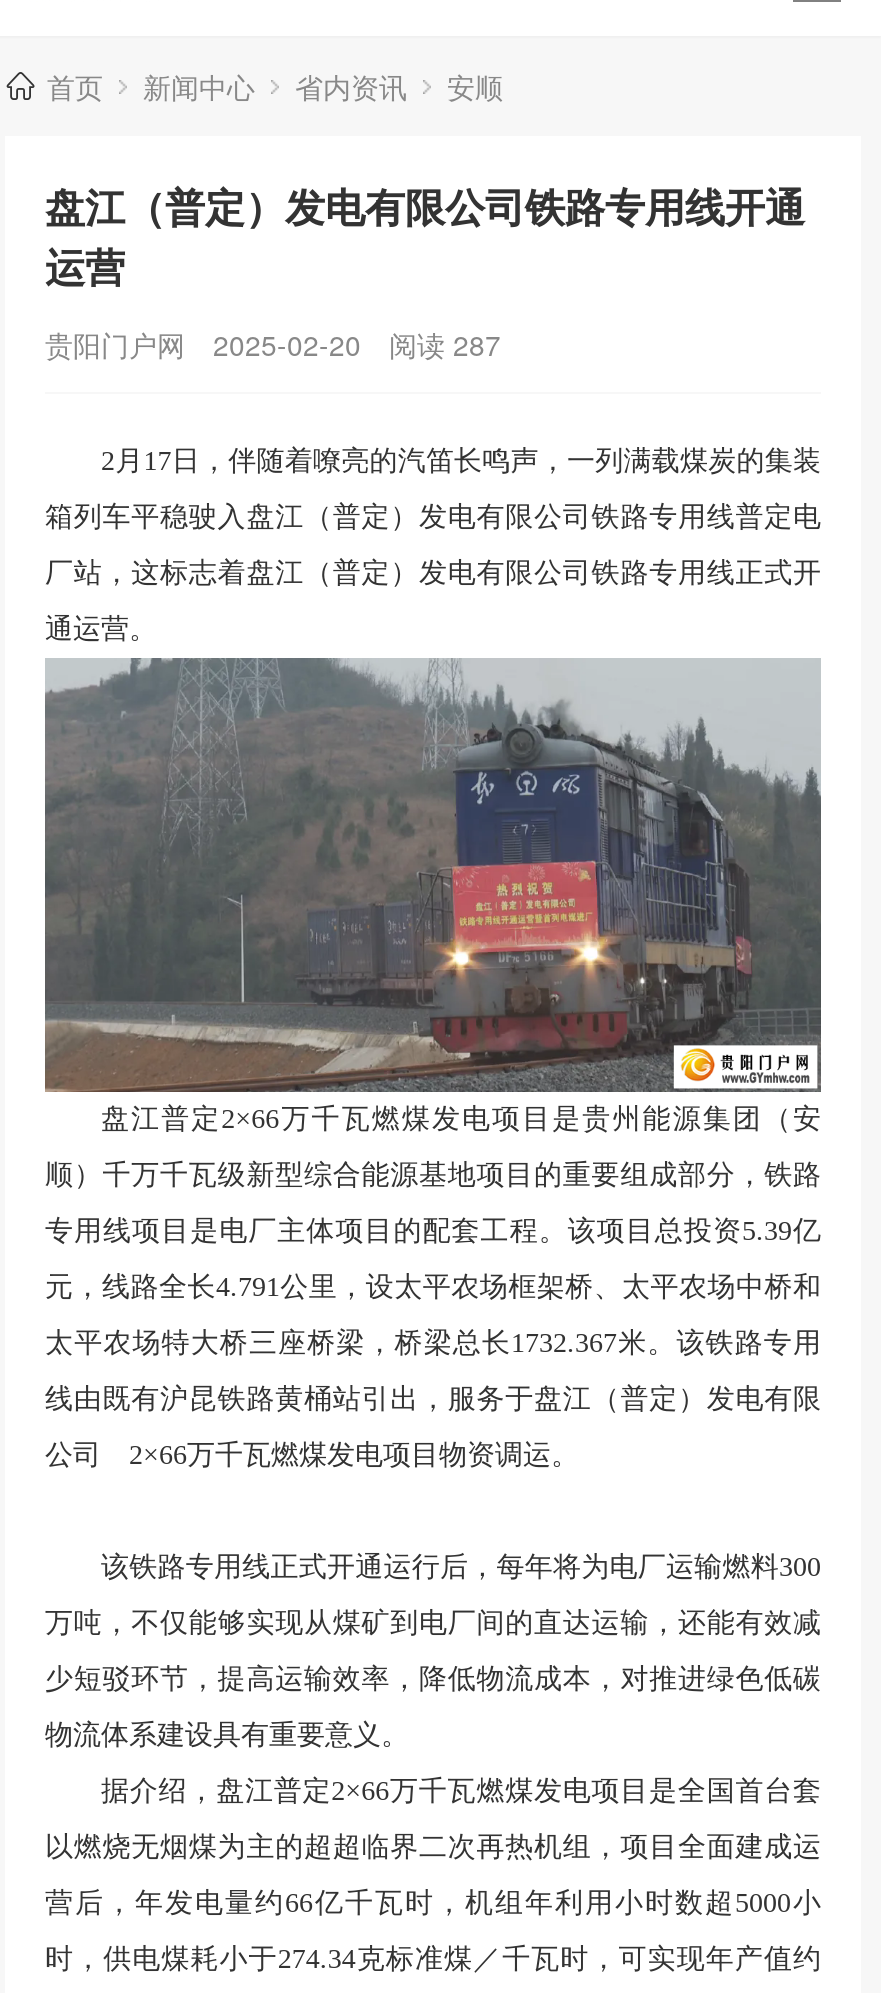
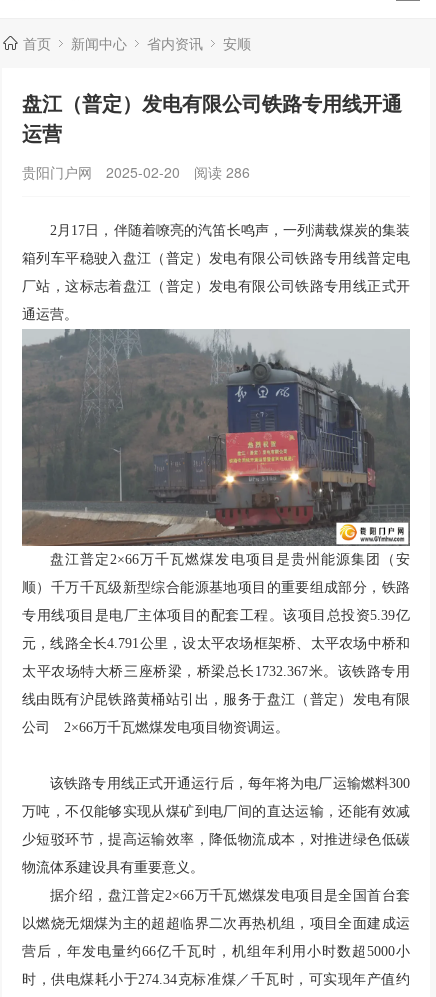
[45,324,501,364] 贵阳门户网 2025-02-20 阅读287 -> [22,162,250,182] 贵阳门户网 2025-02-20 阅读286

